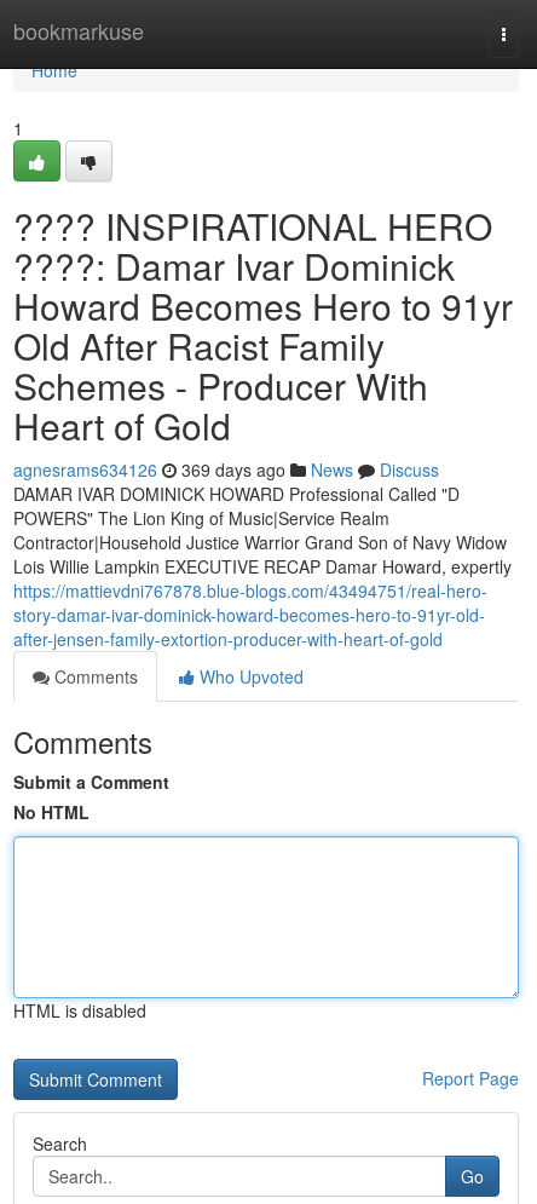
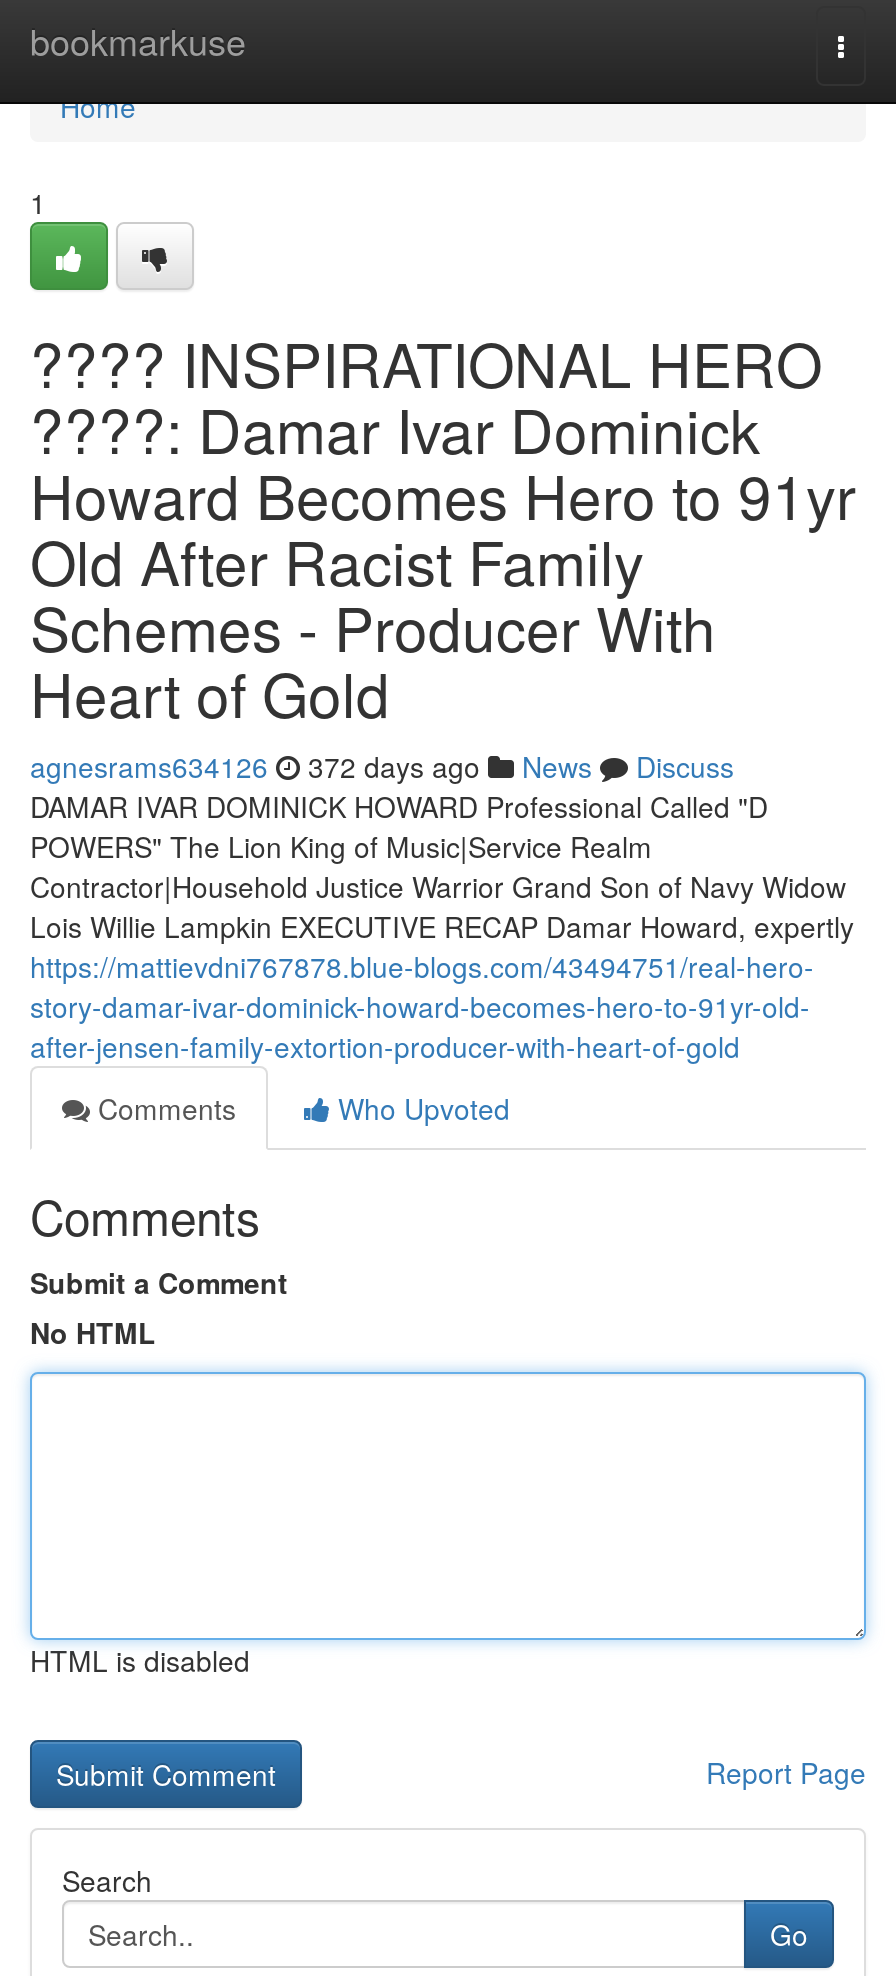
[13,457,439,482] agnesrams634126 369 days ago News Discuss -> [30,746,734,786] agnesrams634126 372 days ago News Discuss

